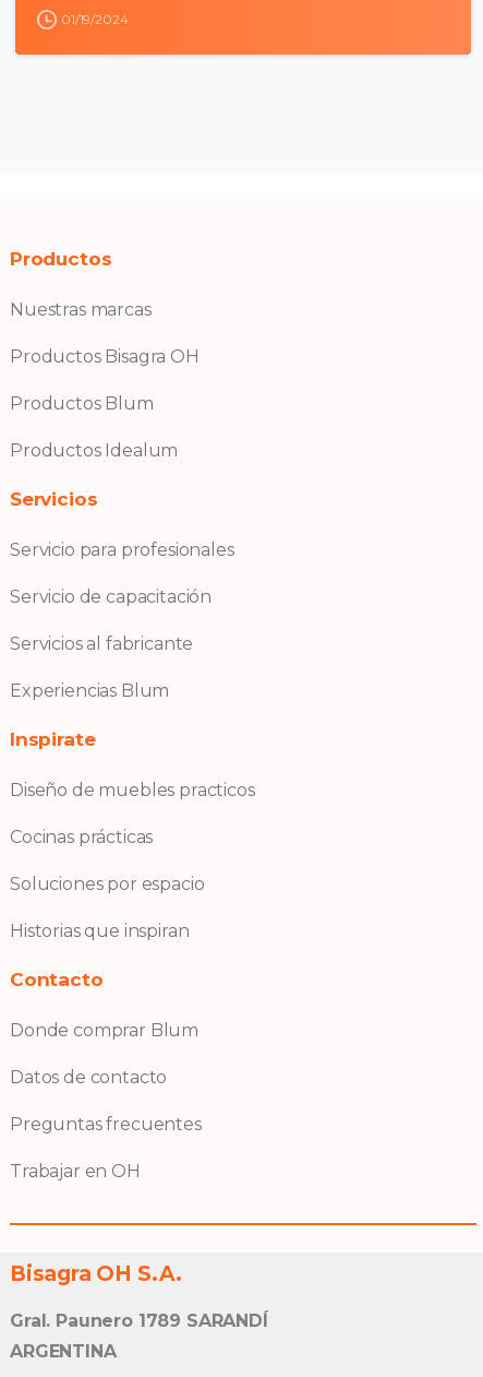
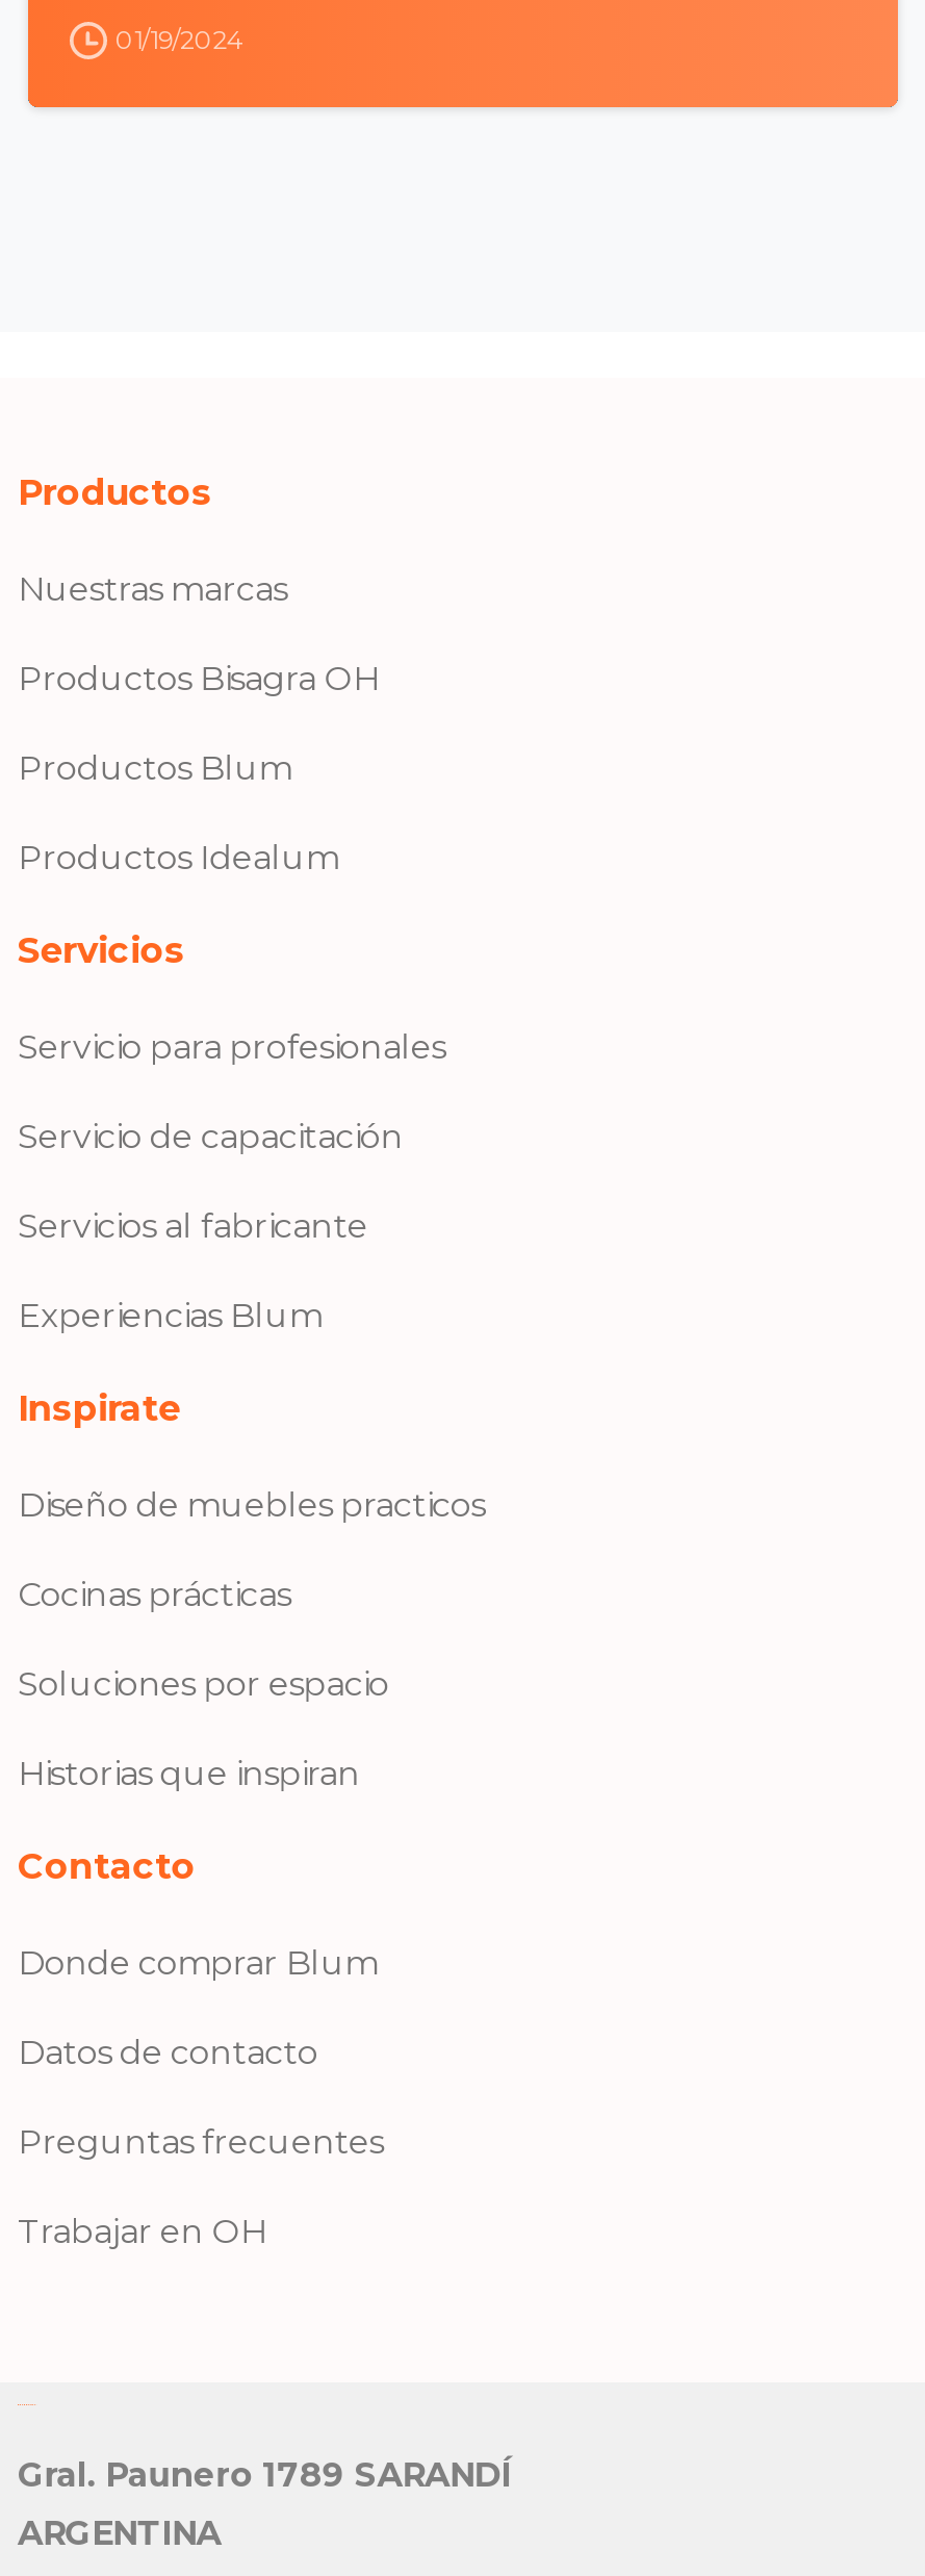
[10,1261,182,1286] Bisagra OH S.A. -> none

